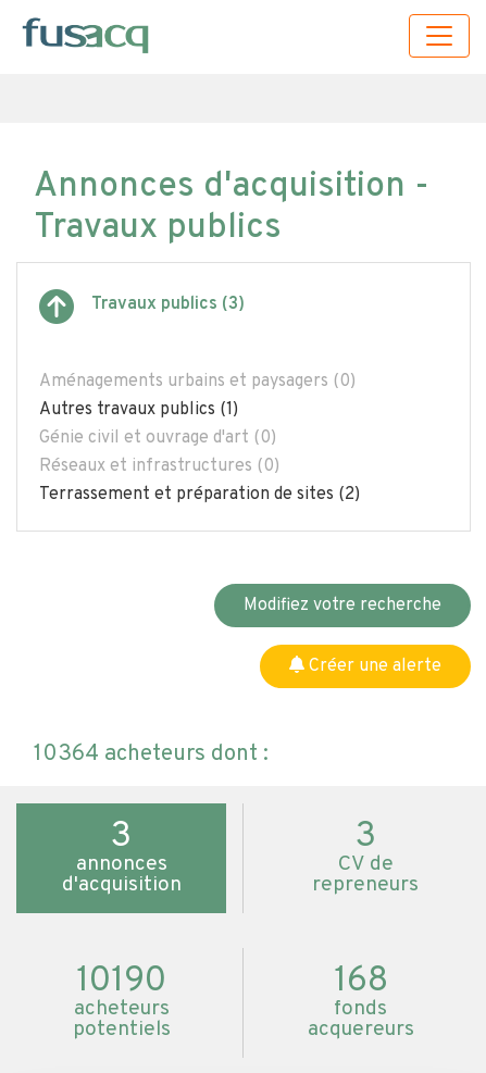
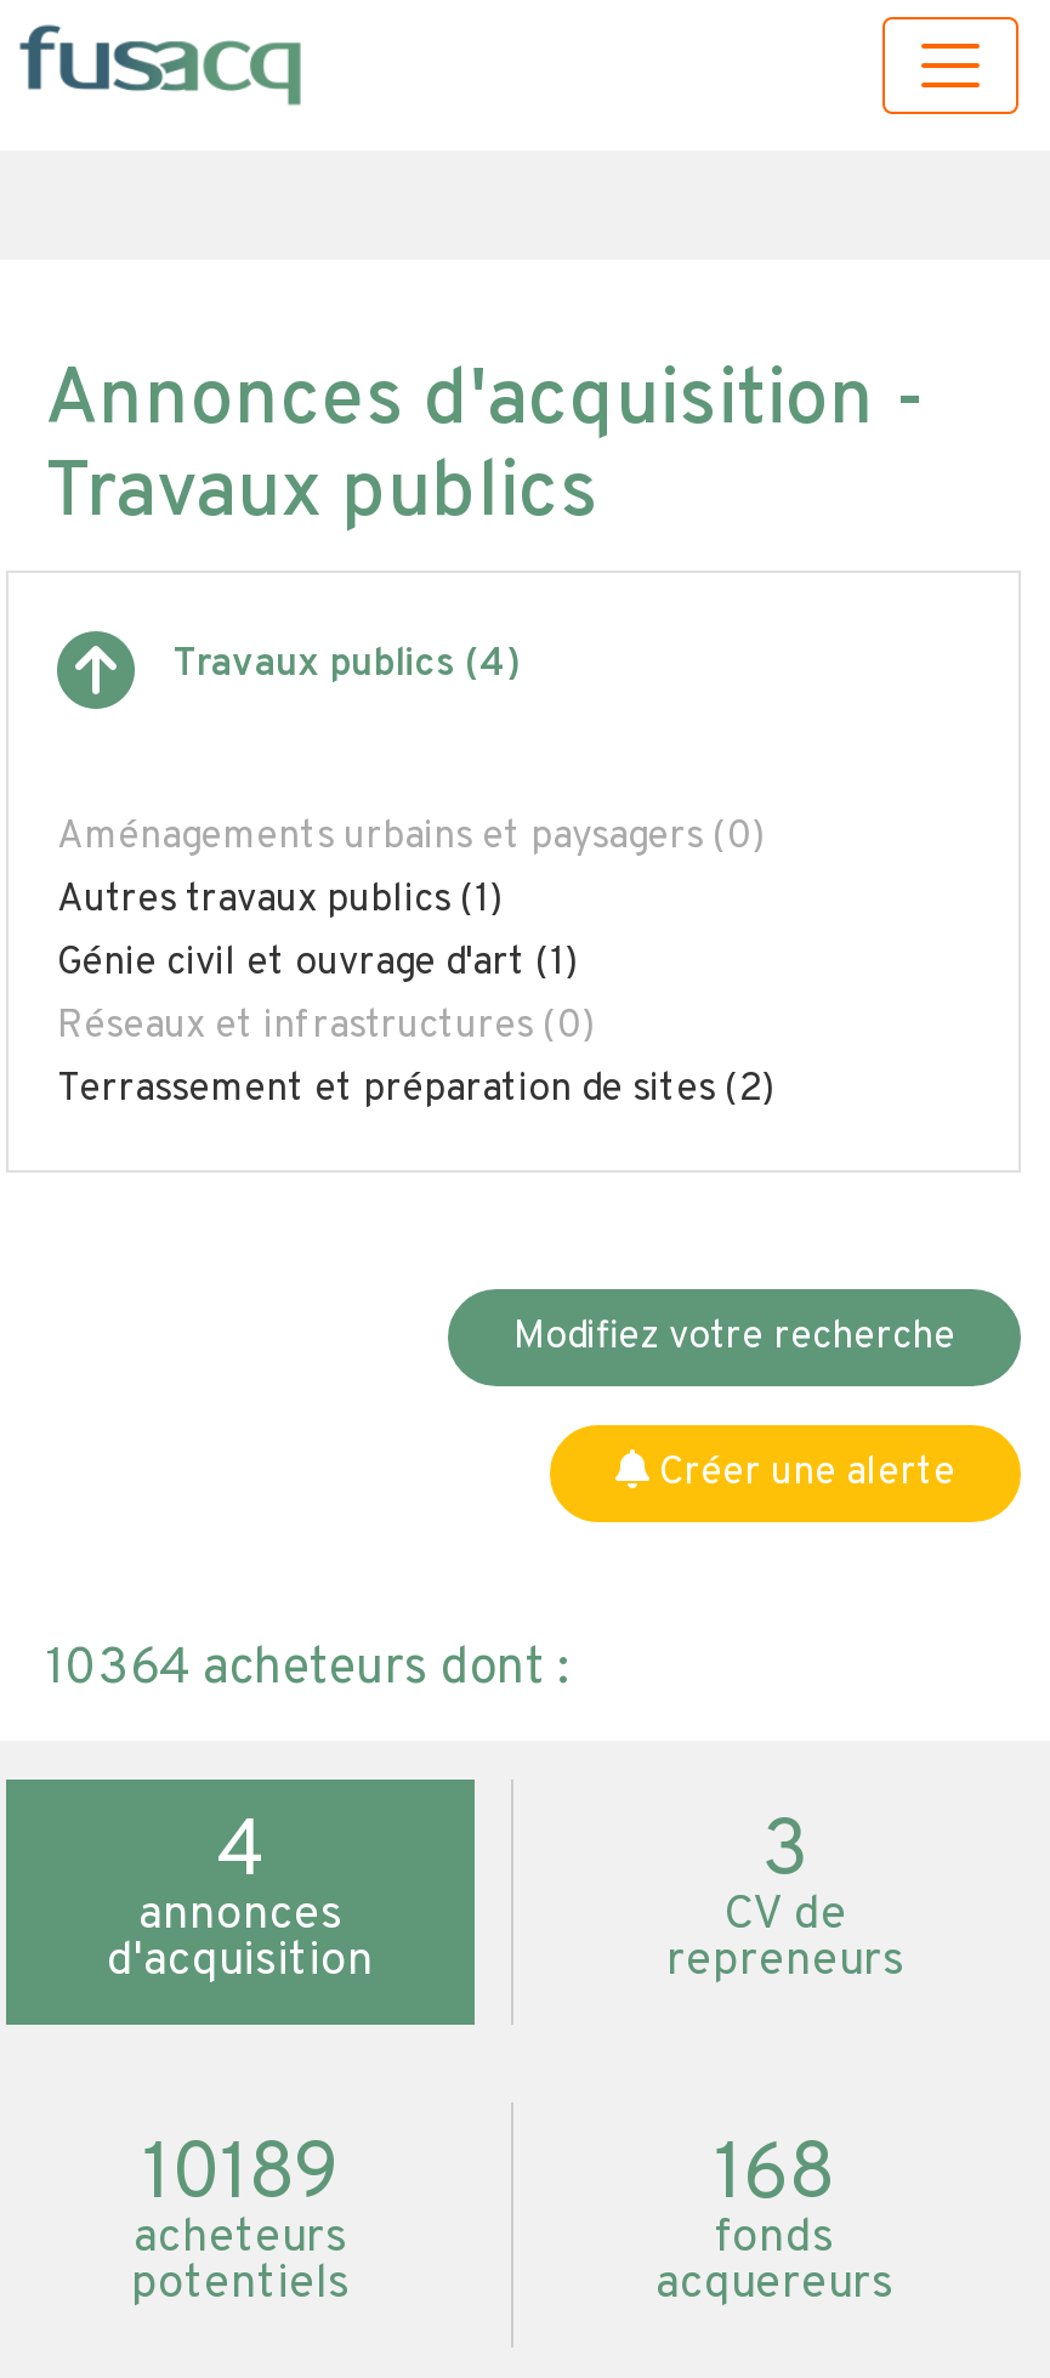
[91,294,245,315] Travaux publics (3) -> [174,641,521,689] Travaux publics (4)
[39,427,276,449] Génie civil et ouvrage d'art (0) -> [57,940,577,988] Génie civil et ouvrage d'art (1)
[111,815,132,859] 3 -> [216,1806,265,1903] 4
[76,960,166,1003] 10190 -> [142,2129,339,2226] 10189

